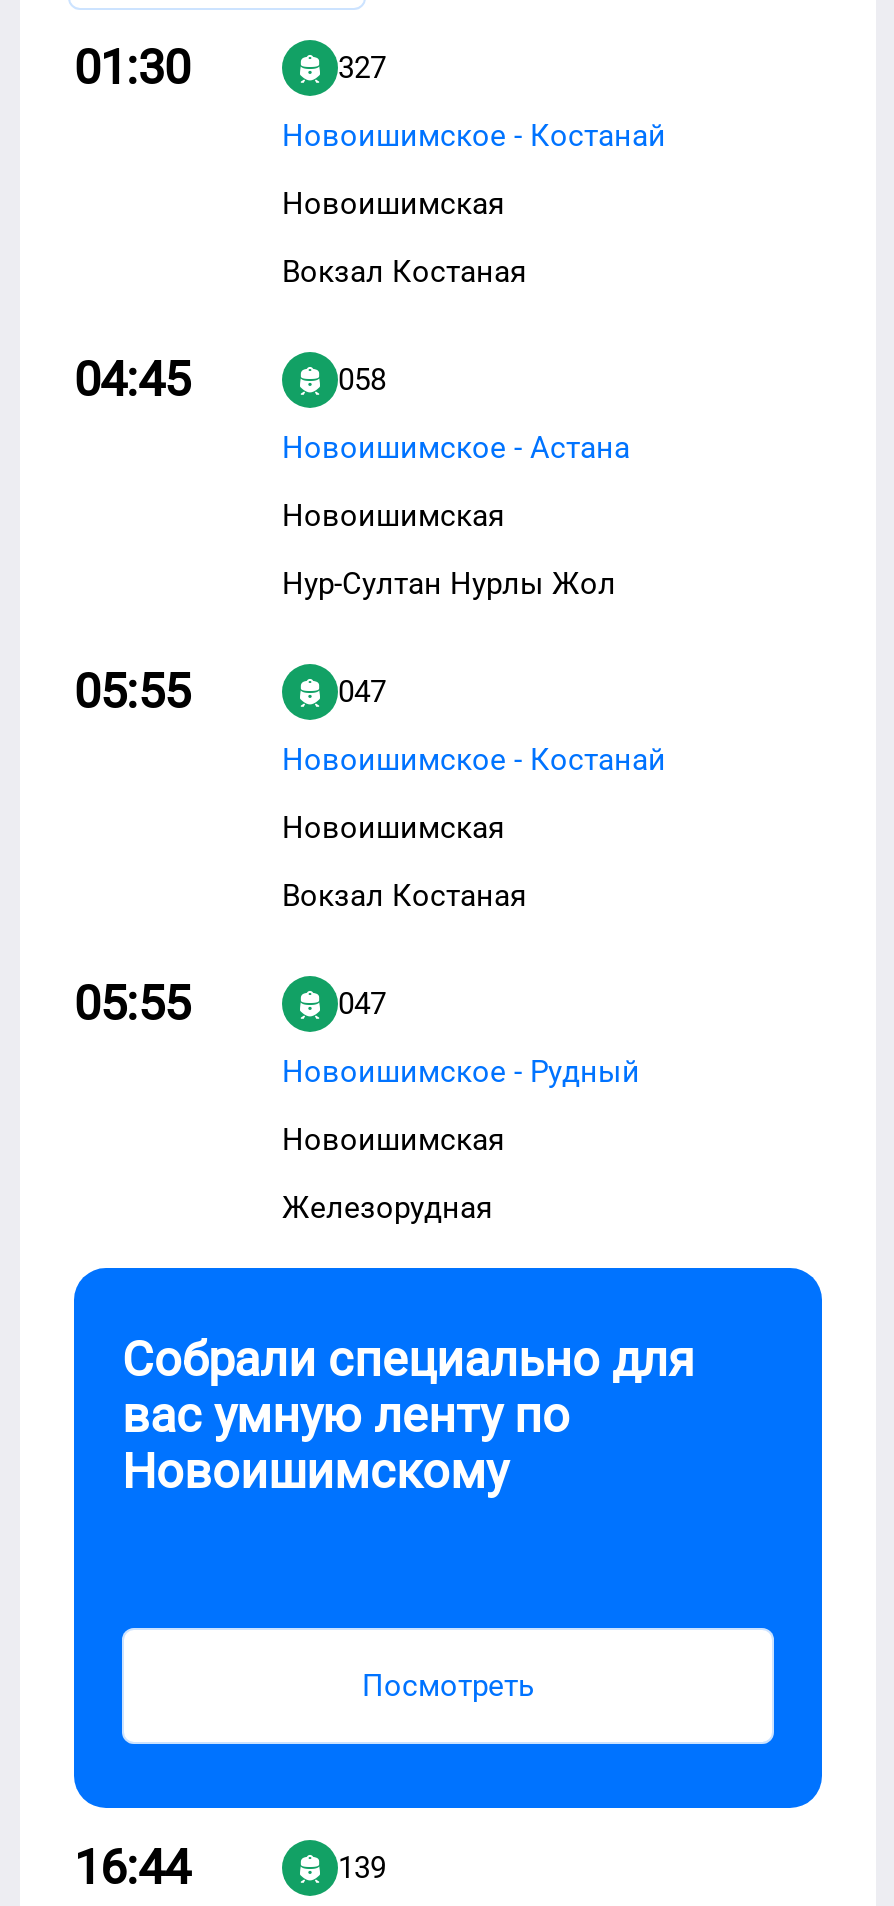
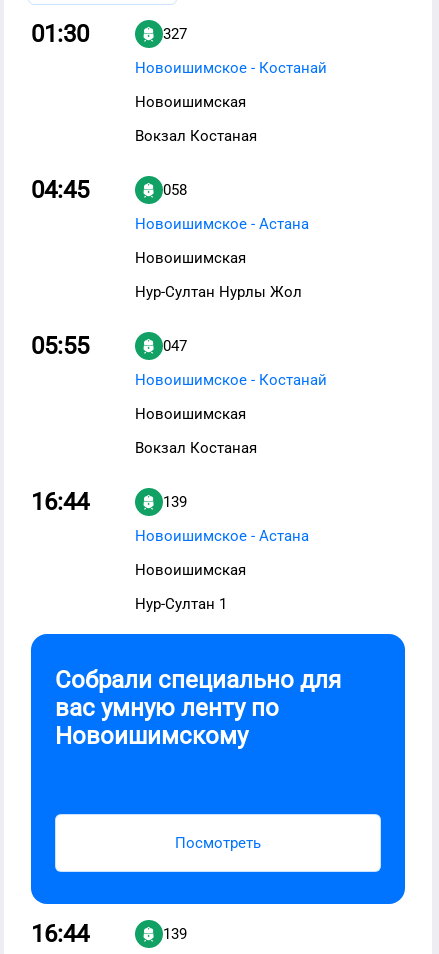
[74,975,190,1031] 05:55 -> [31,487,89,515] 16:44
[338,985,386,1021] 047 -> [163,492,187,510] 139
[282,1053,640,1089] Новоишимское - Рудный -> [135,526,309,544] Новоишимское - Астана
[282,1189,492,1225] Железорудная -> [135,594,227,612] Нур-Султан 1

